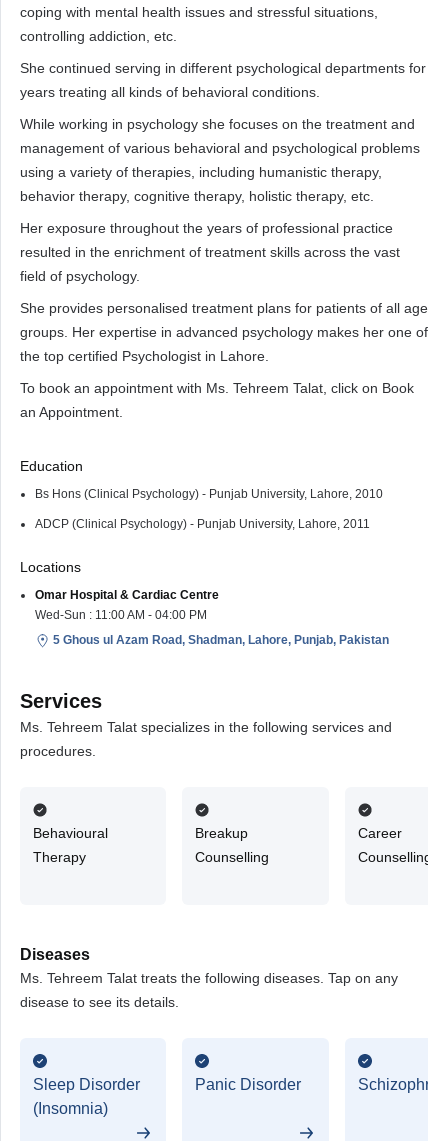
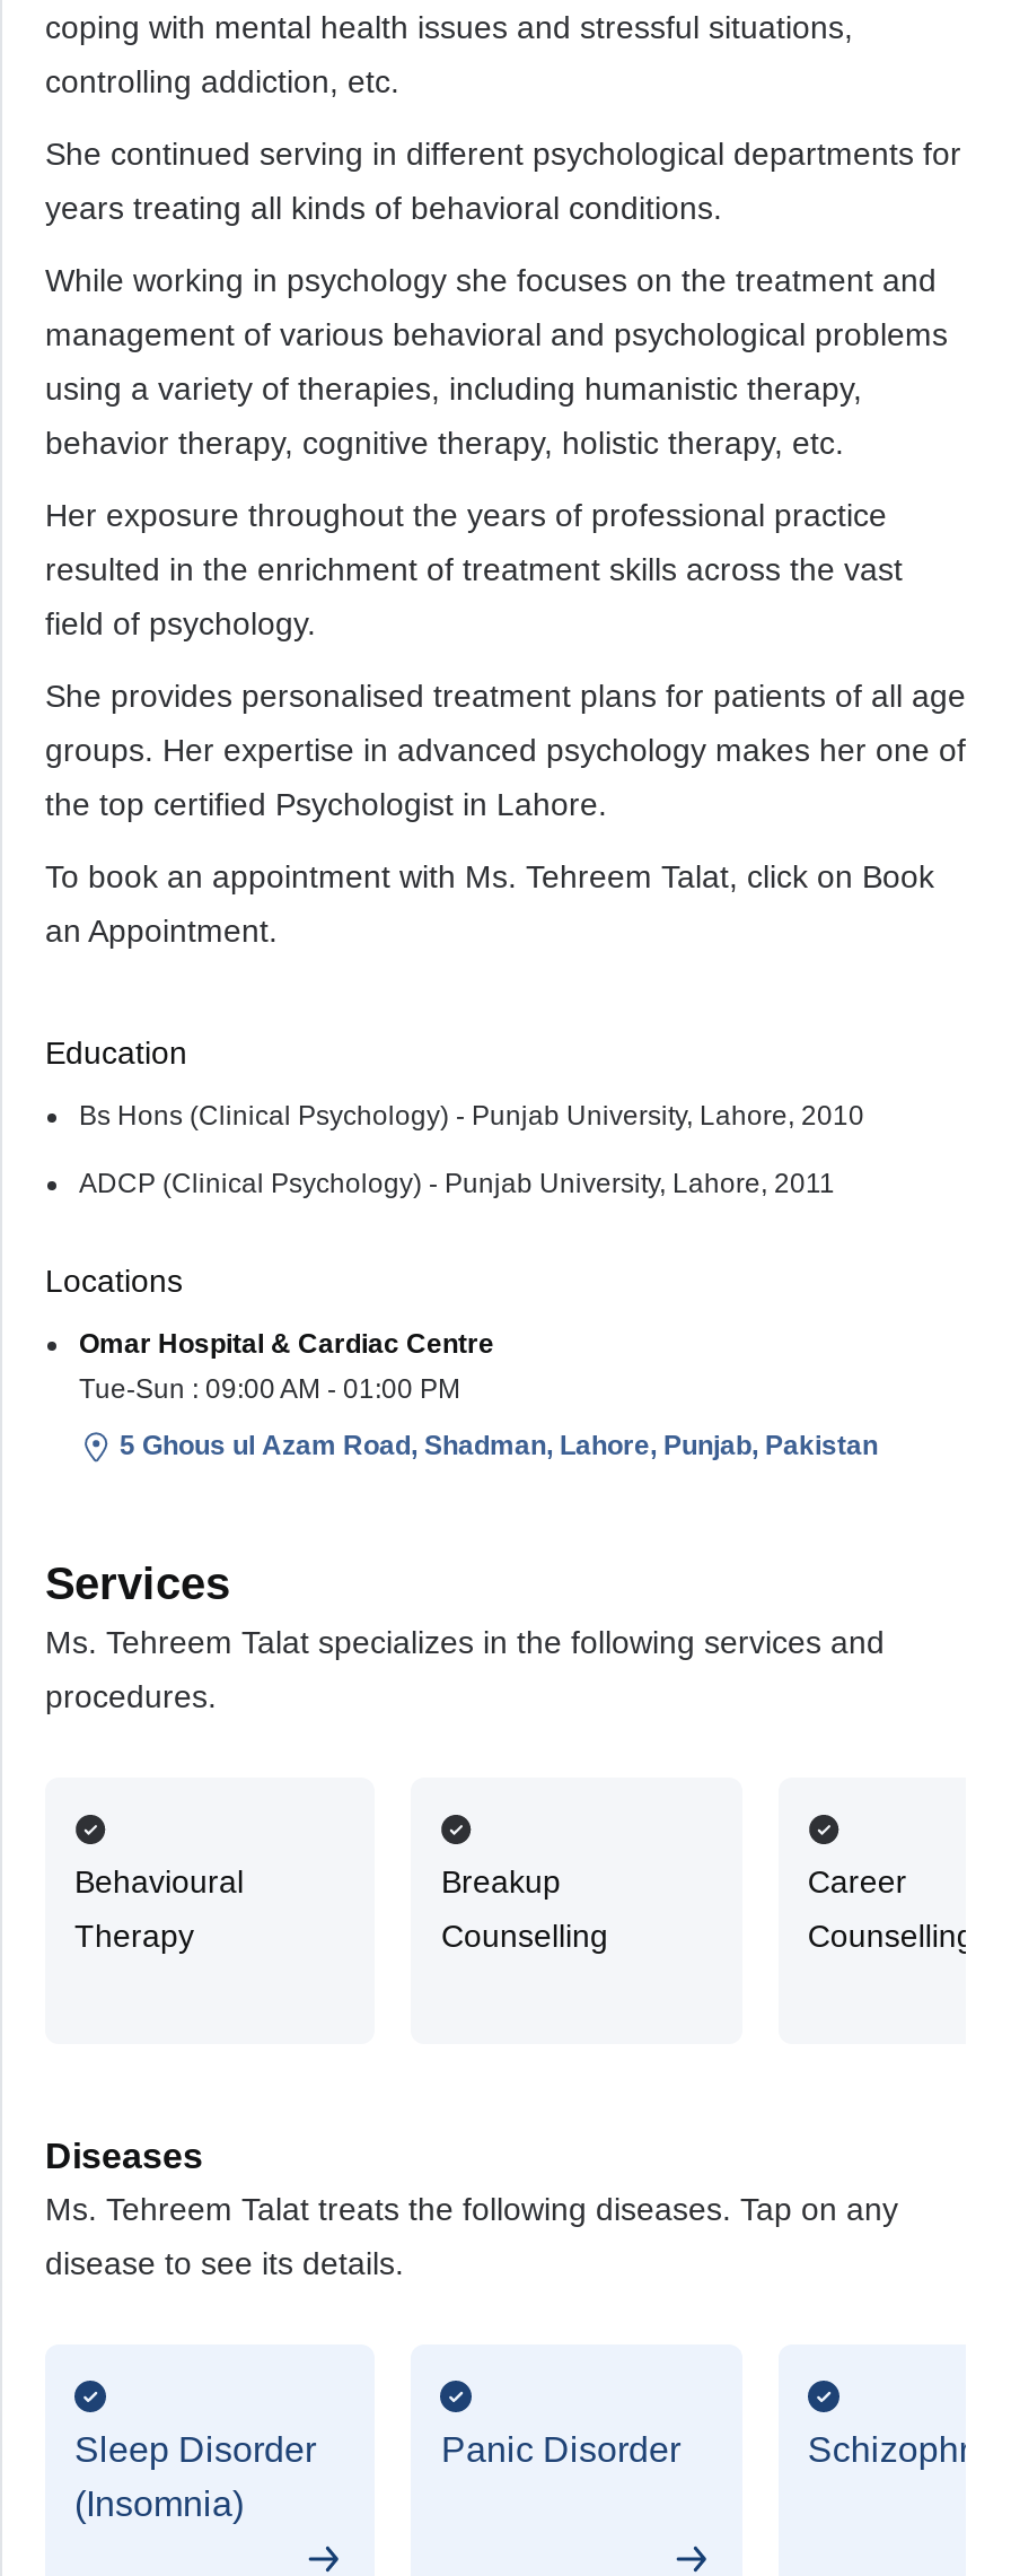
[35,608,207,622] Wed-Sun : 11:00 AM - 04:00 PM -> [79,1374,460,1405] Tue-Sun : 09:00 AM - 01:00 PM

